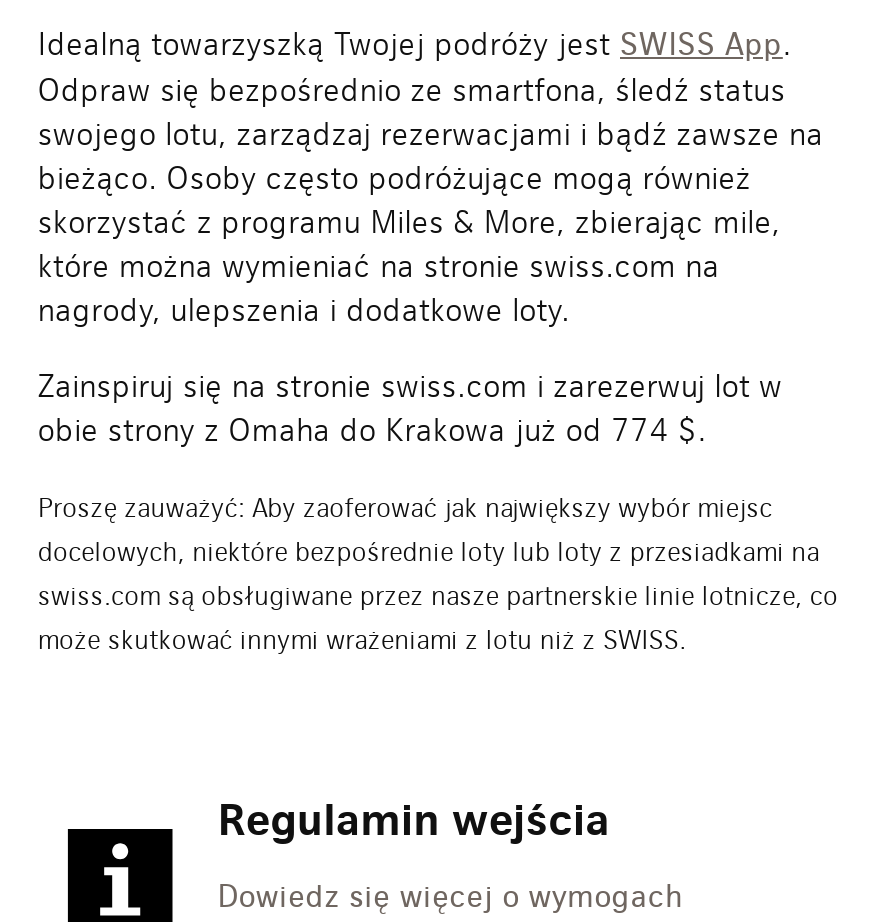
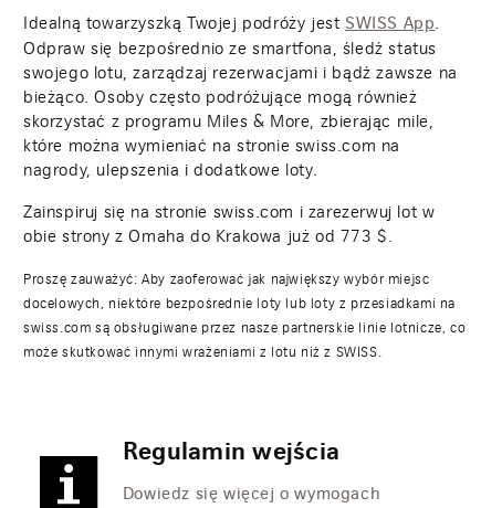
[38,410,707,448] obie strony z Omaha do Krakowa już od 774 $. -> [23,225,393,246] obie strony z Omaha do Krakowa już od 773 $.

